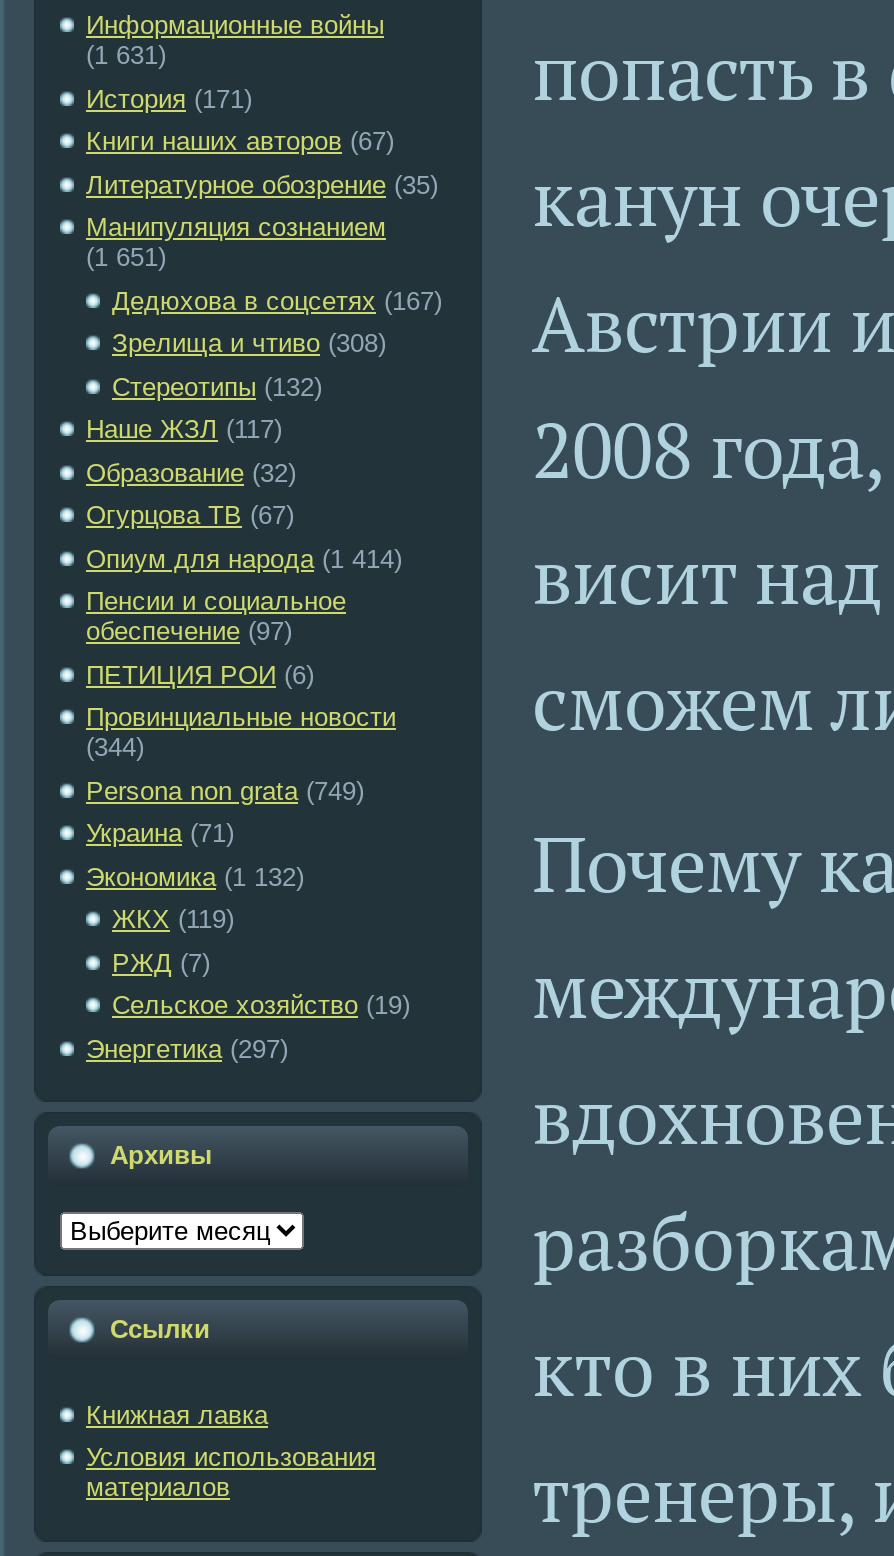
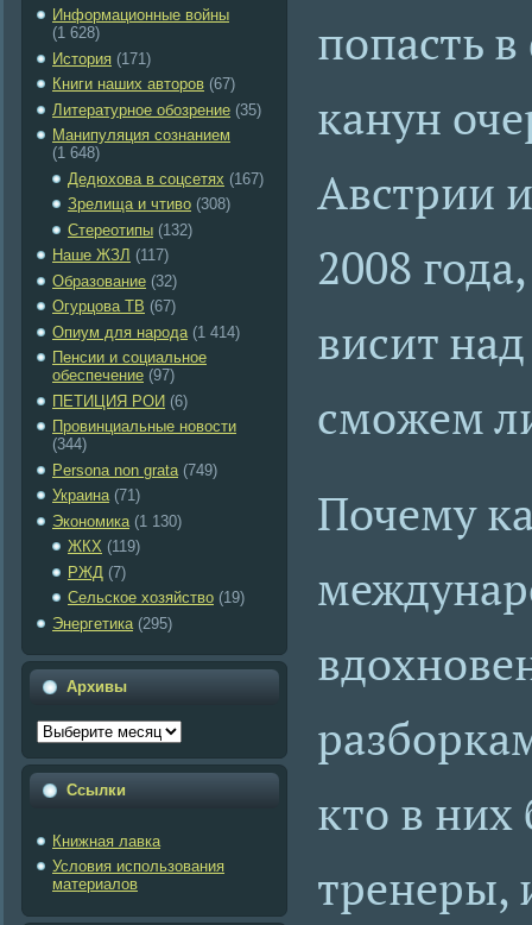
[86,40,166,70] (1 631) -> [52,24,100,42] (1 628)
[86,242,166,272] (1 651) -> [52,144,100,162] (1 648)
[86,861,304,891] Экономика (1 132) -> [52,512,182,530] Экономика (1 130)
[86,1033,288,1063] Энергетика (297) -> [52,614,172,632] Энергетика (295)

